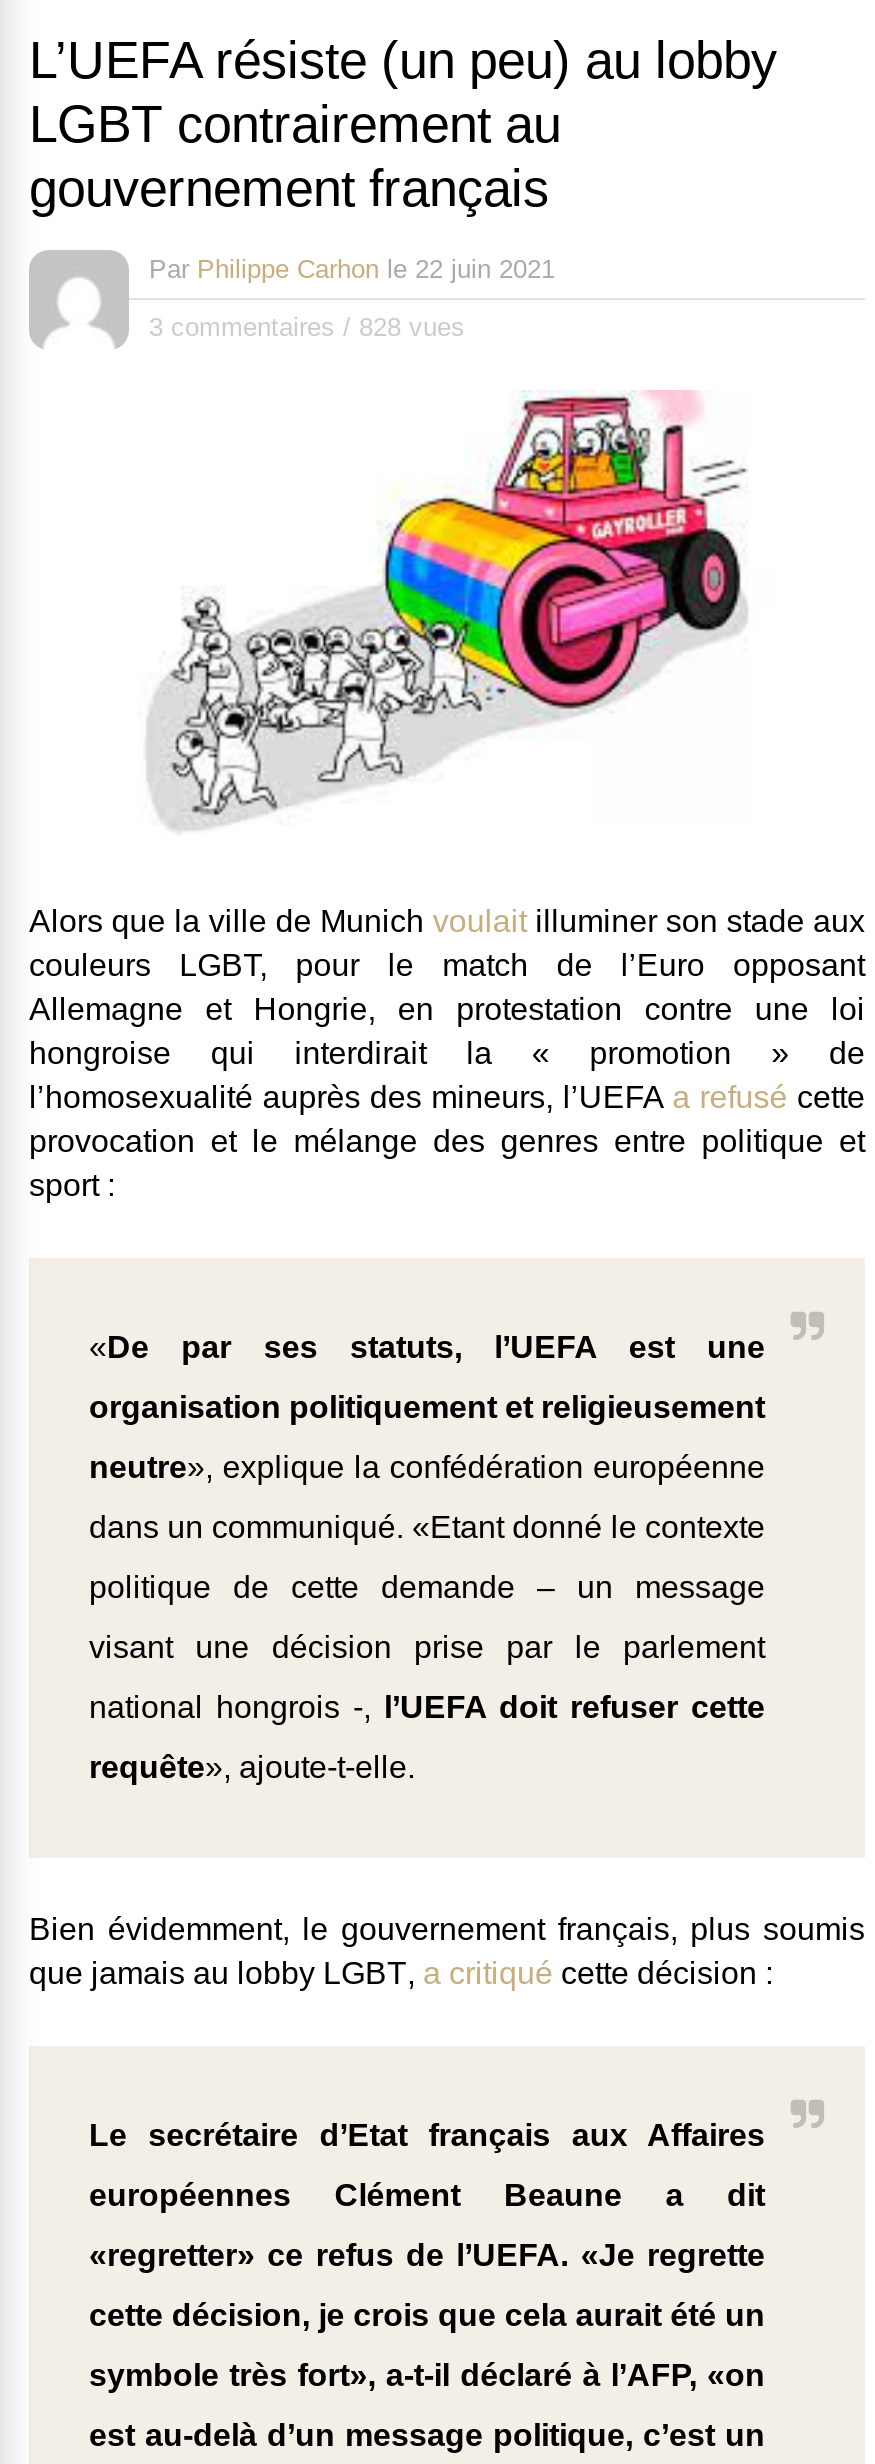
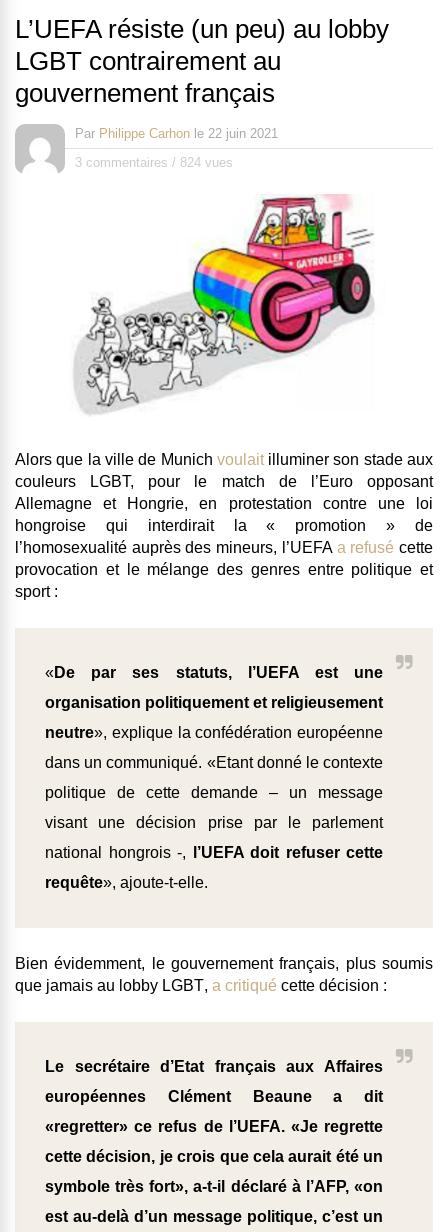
[149,312,465,342] 3 commentaires / 828 vues -> [75,155,233,170] 3 commentaires / 824 vues

